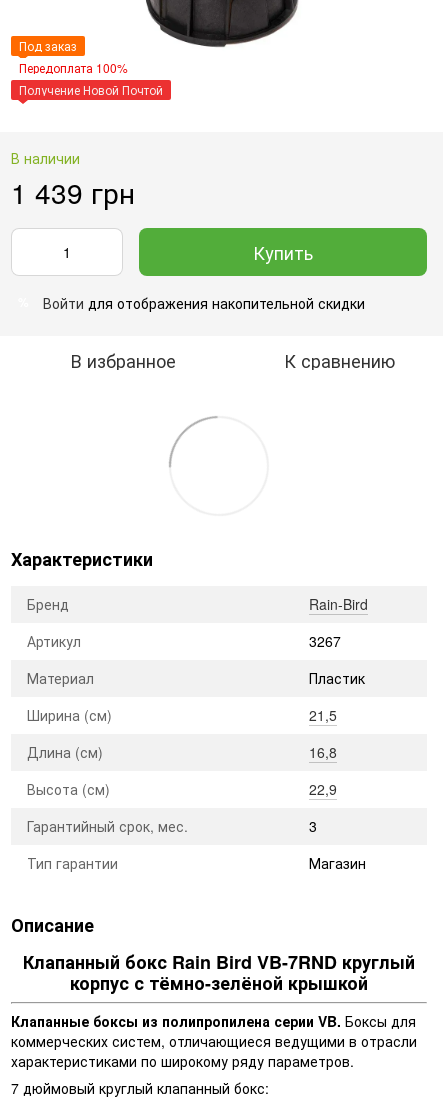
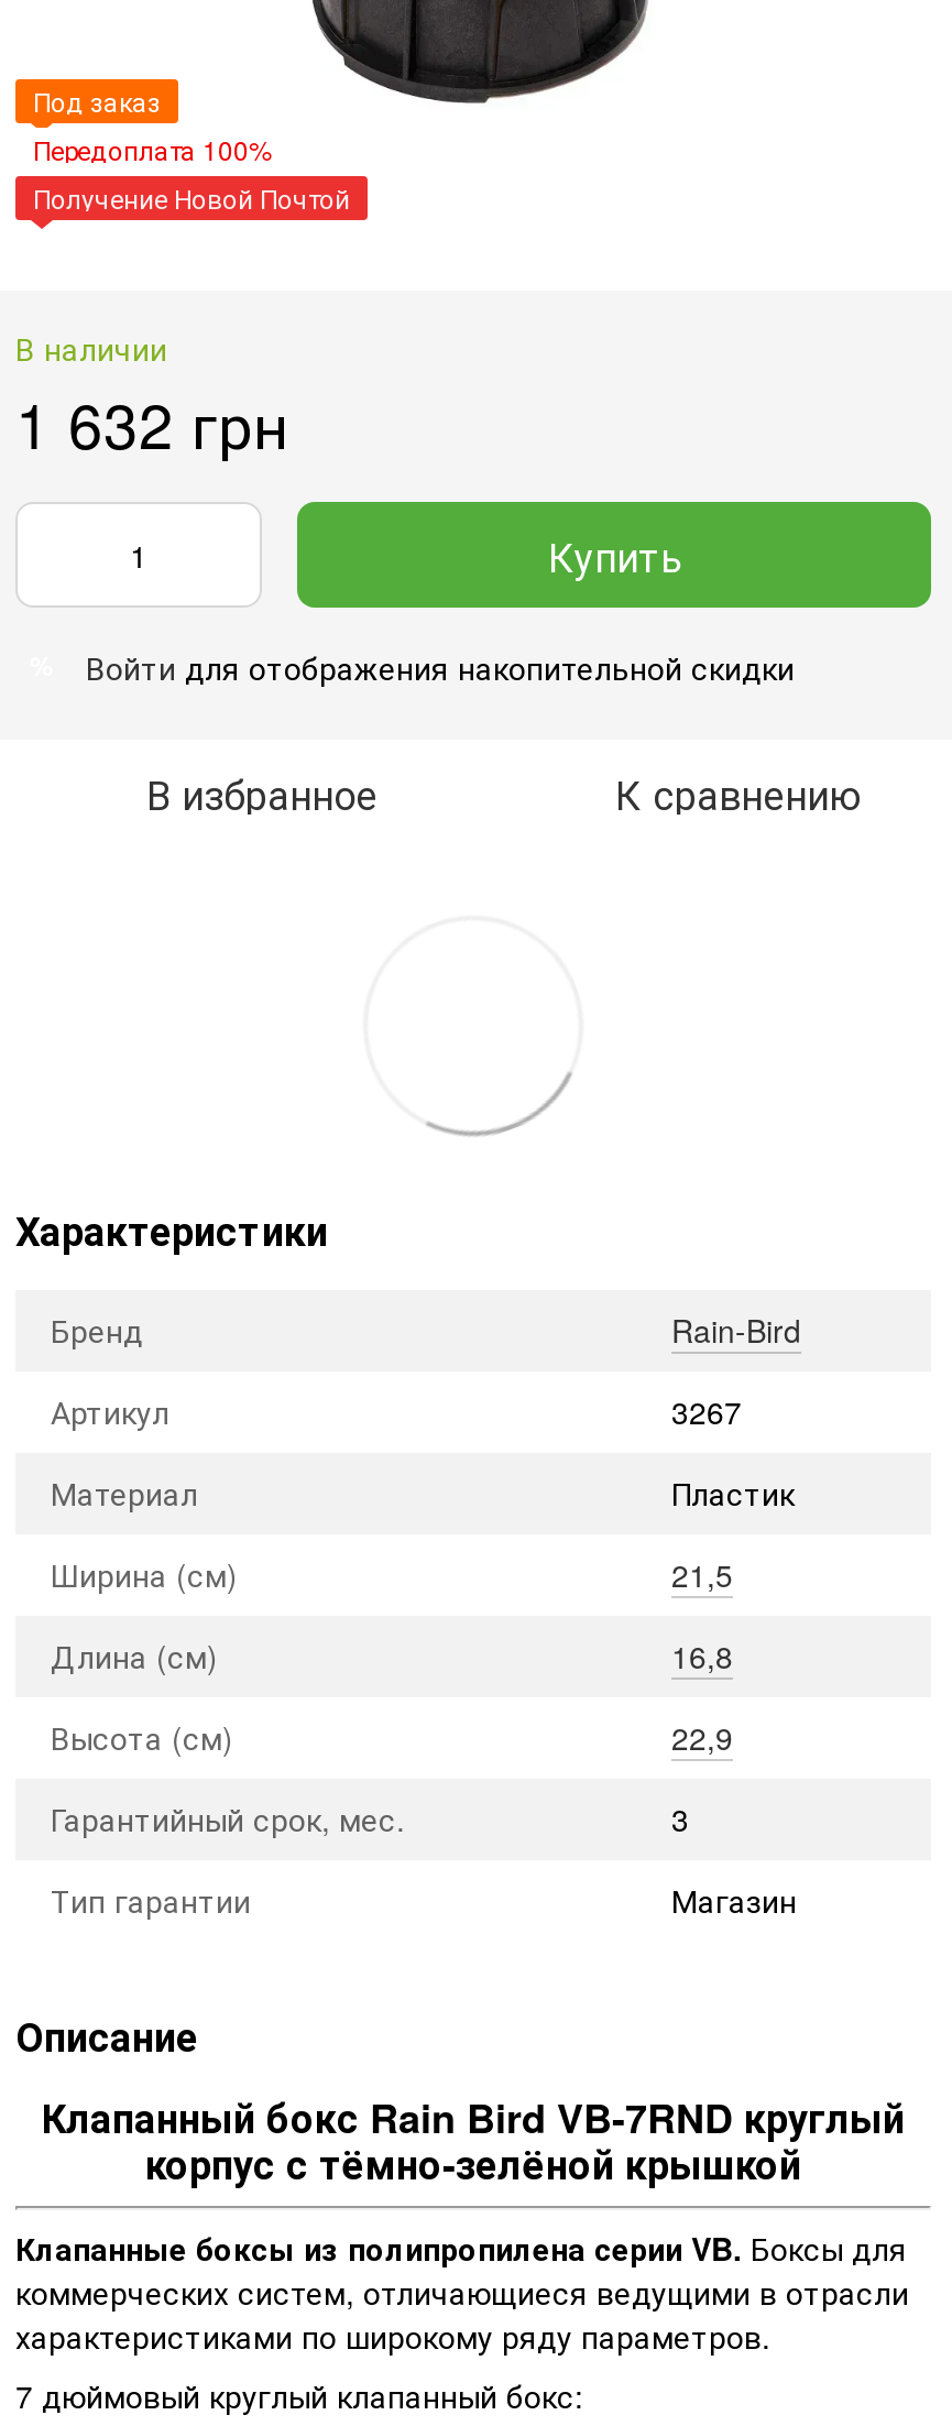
[11,172,135,212] 1 439 грн -> [15,378,288,466] 1 632 грн

